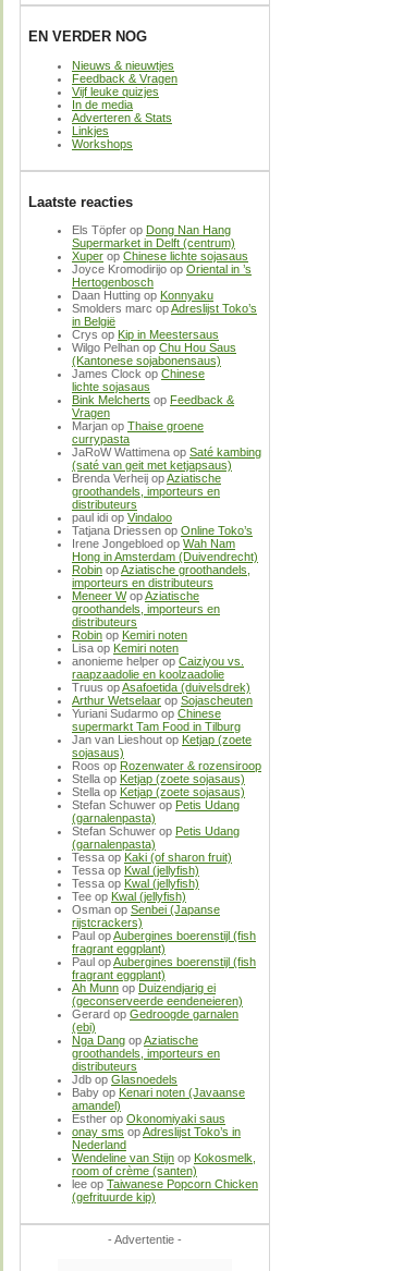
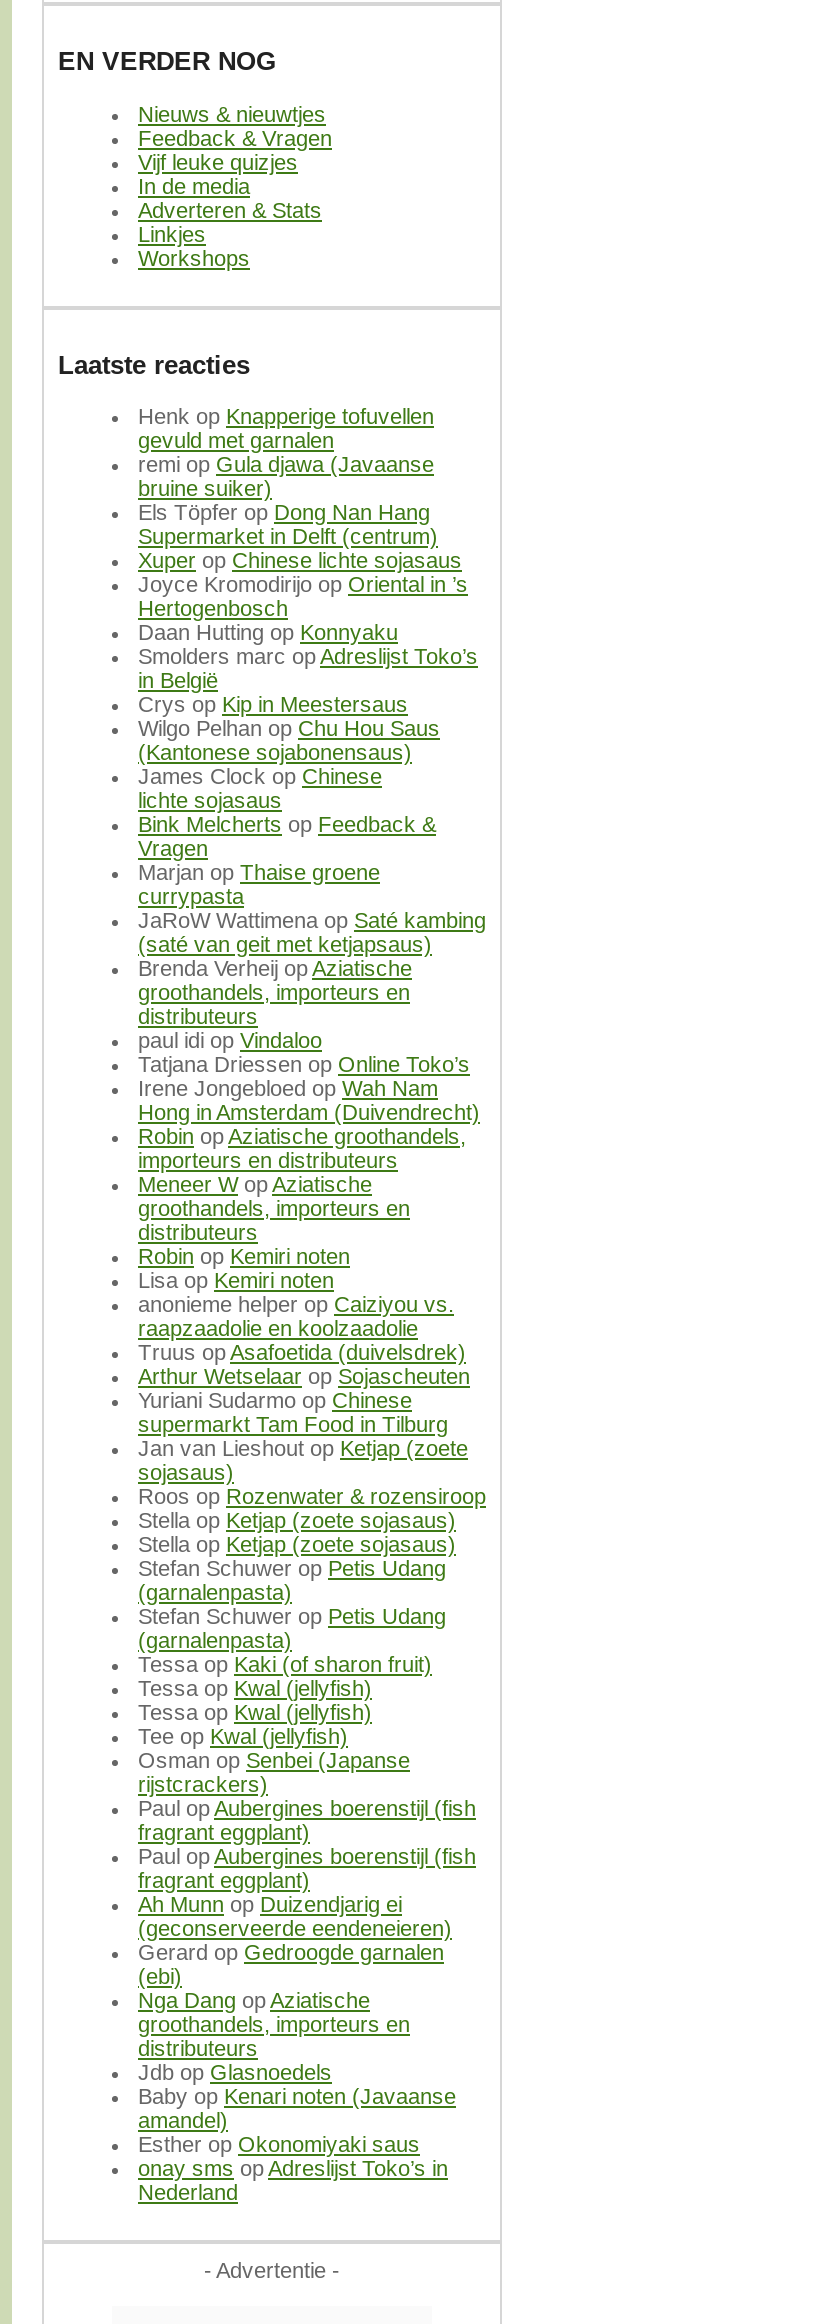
none -> [138,405,434,501] Henk op Knapperige tofuvellen | gevuld met garnalen | remiopGula djawa (Javaanse | bruine suiker)
moved [72,224,261,1152] -> [138,501,486,2205]: Els TöpferopDong Nan Hang | Supermarket in Delft (centrum) | XuperopChinese lichte sojasaus | ... | onay sms opAdreslijst Toko’s in | Nederland
[72,1152,258,1204] Wendeline van Stijn op Kokosmelk, | room of crème (santen) | leeopTaiwanese Popcorn Chicken | (gefrituurde kip) -> none

